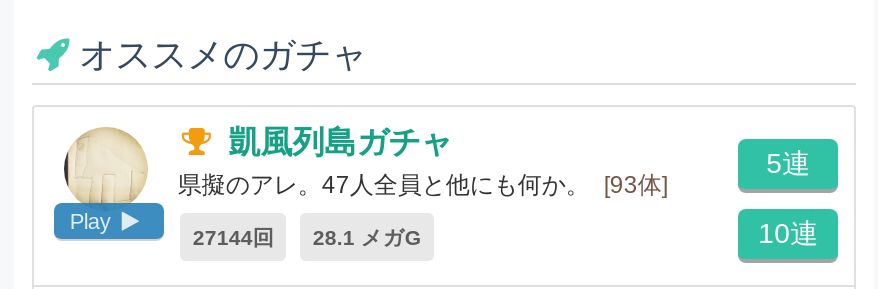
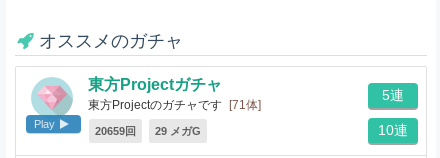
[62,125,668,205] [image] | 凱風列島ガチャ | 県擬のアレ。47人全員と他にも何か。 [93体] -> [31,76,261,116] [image] | 東方Projectガチャ | 東方Projectのガチャです [71体]
[193,225,423,249] 27144回 | 28.1 メガG -> [95,125,201,137] 20659回 | 29 メガG

